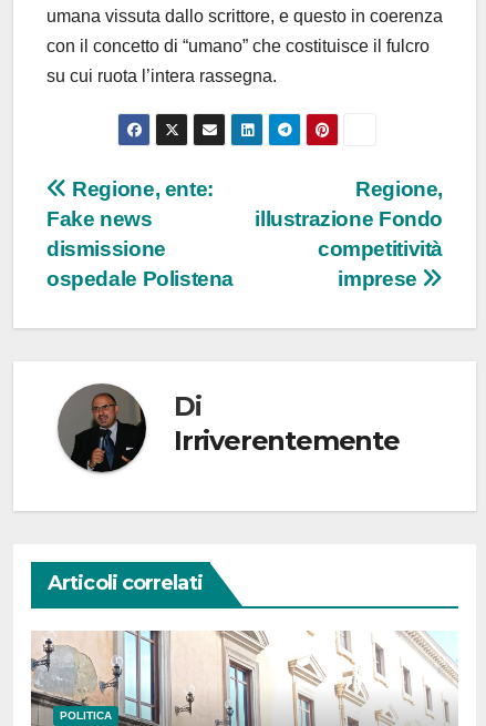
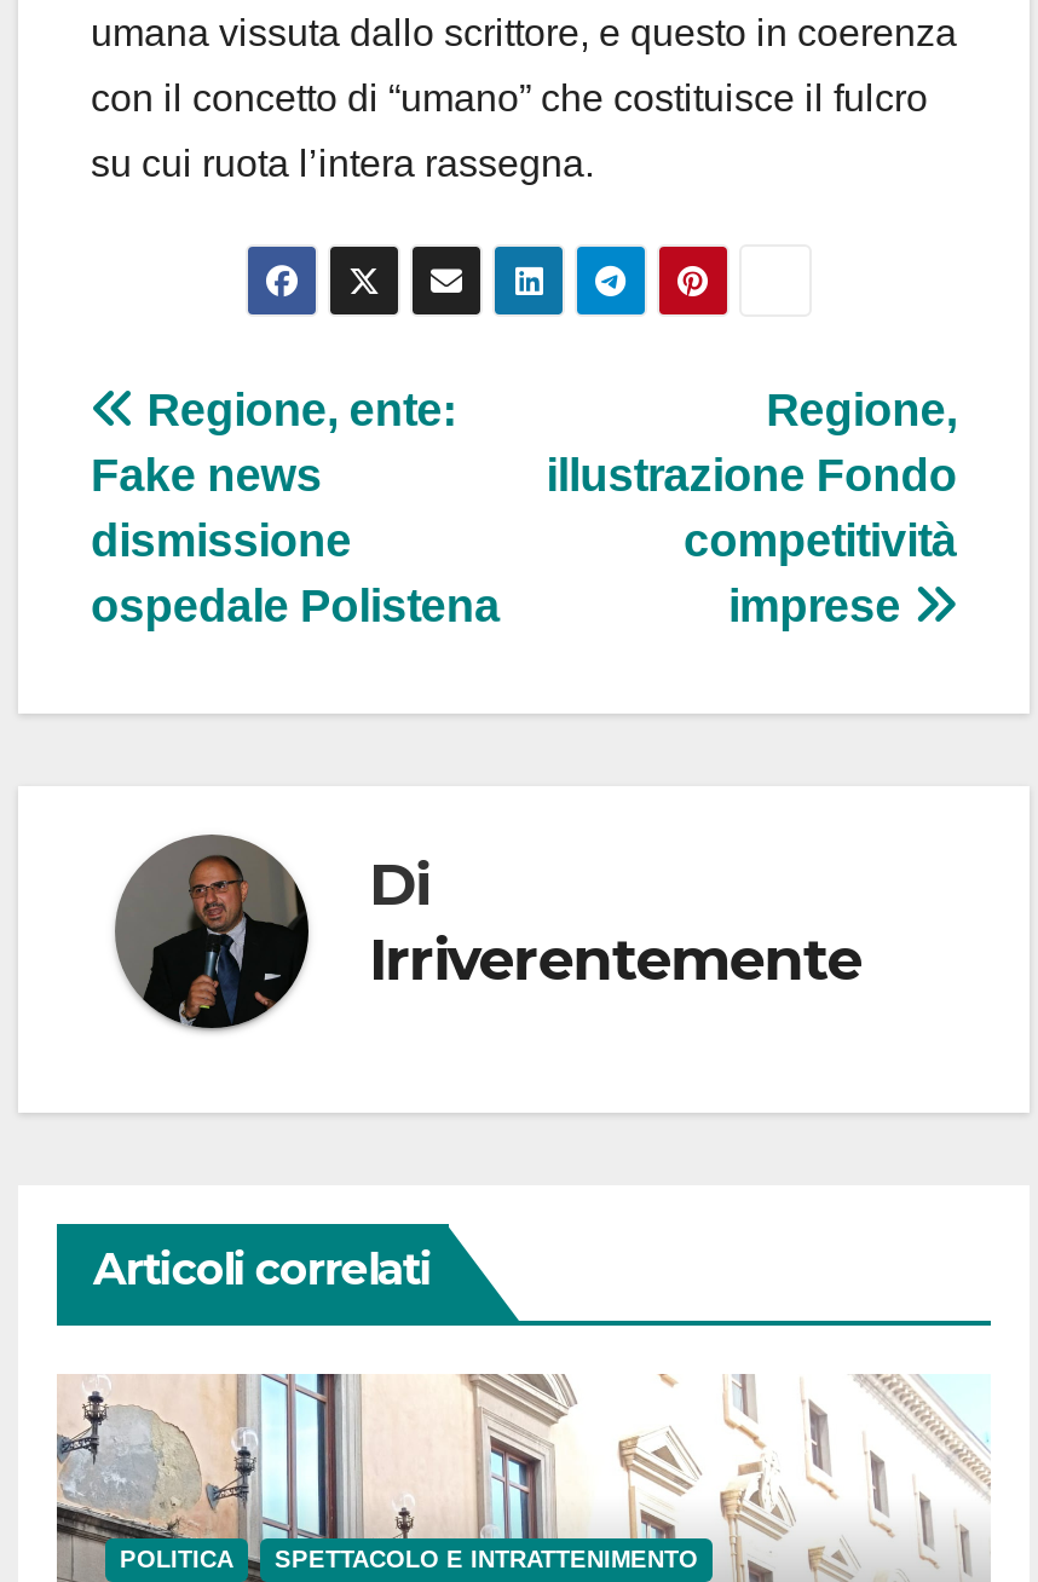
none -> [275,1545,698,1572] SPETTACOLO E INTRATTENIMENTO

